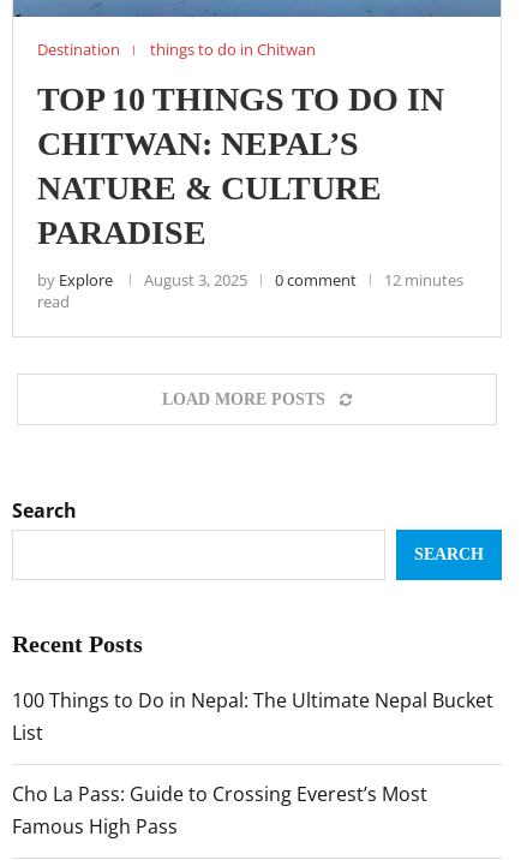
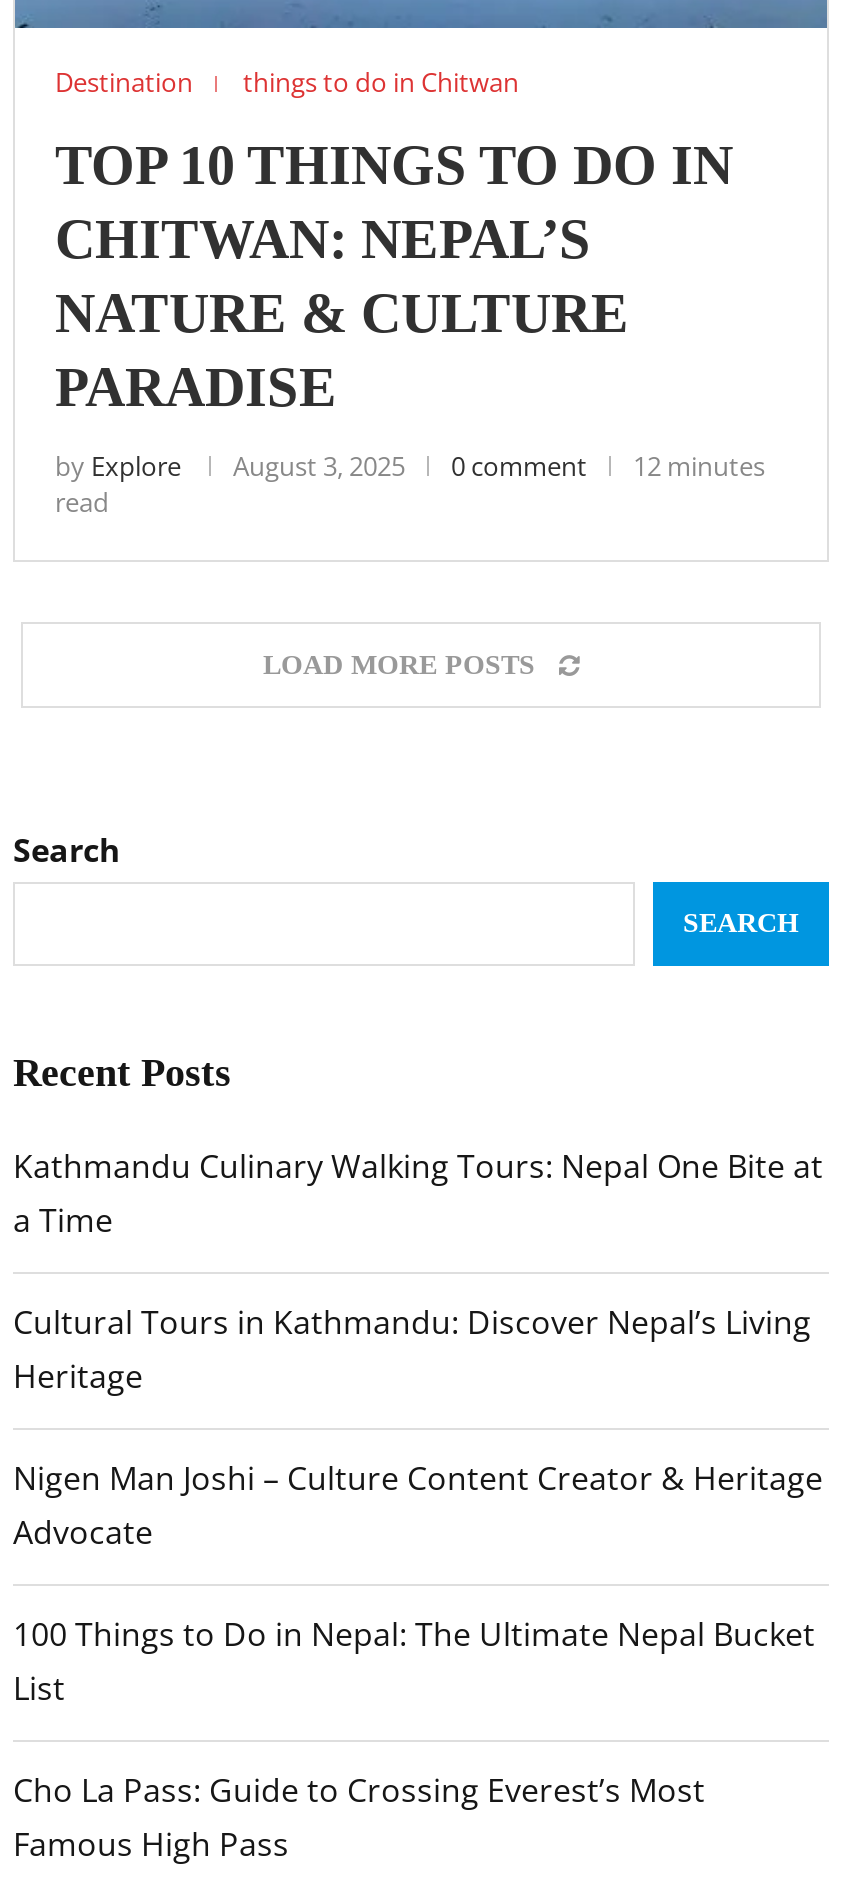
none -> [13,1144,823,1554] Kathmandu Culinary Walking Tours: Nepal One Bite at | a Time | Cultural Tours in Kathmandu: Discover Nepal’s Living | Heritage | Nigen Man Joshi – Culture Content Creator & Heritage | Advocate

